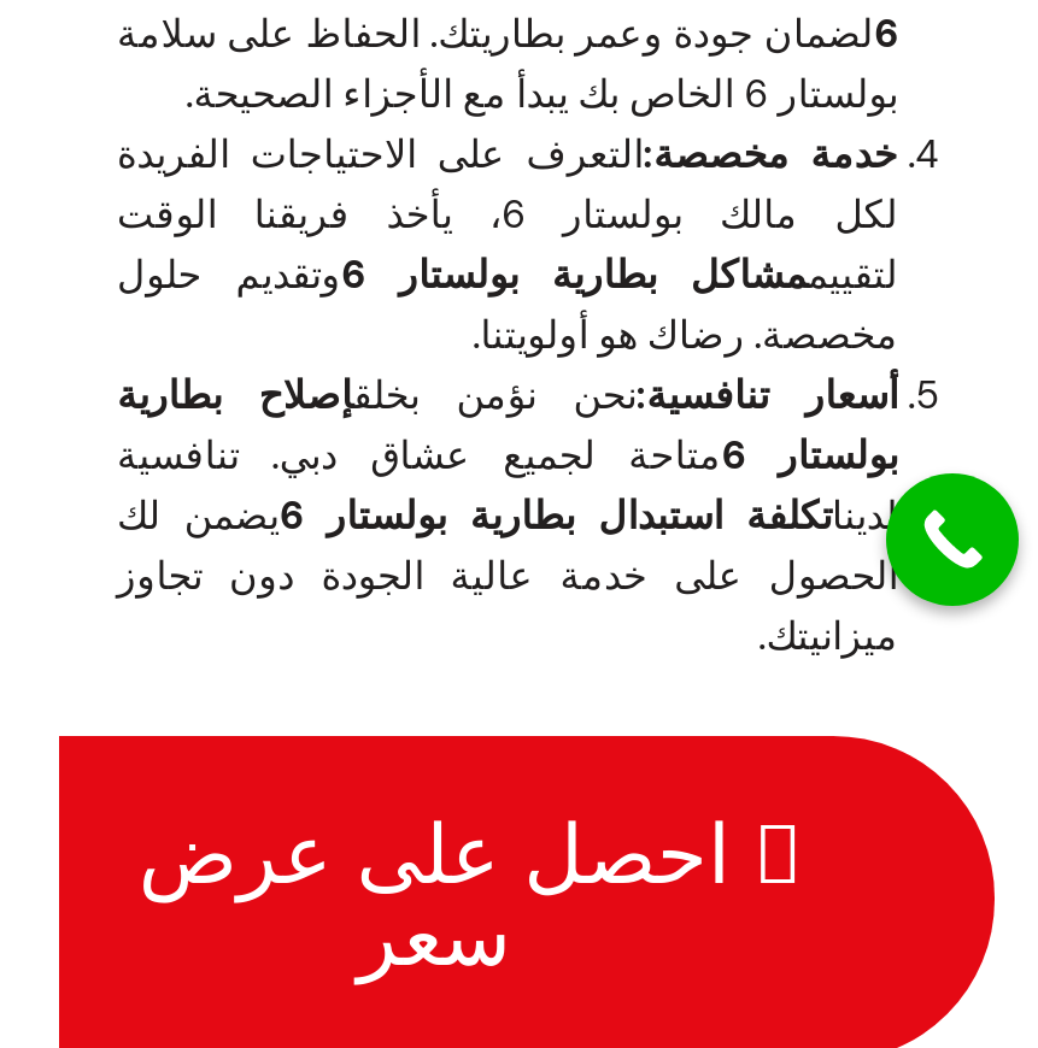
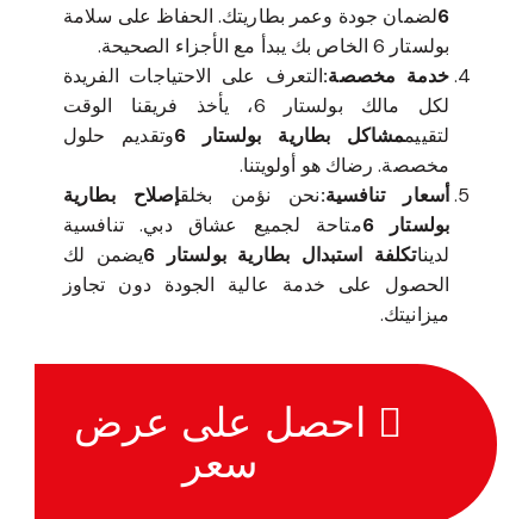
[908,470,1024,614] [image] -> none

